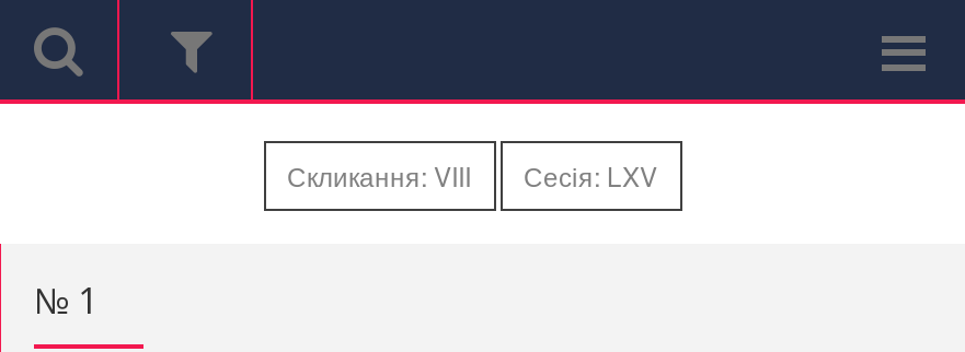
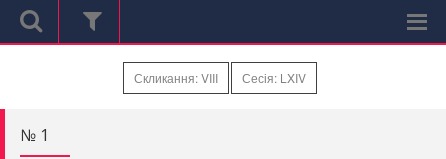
[524,156,657,193] Сесія: LXV -> [242,69,306,86] Сесія: LXIV

